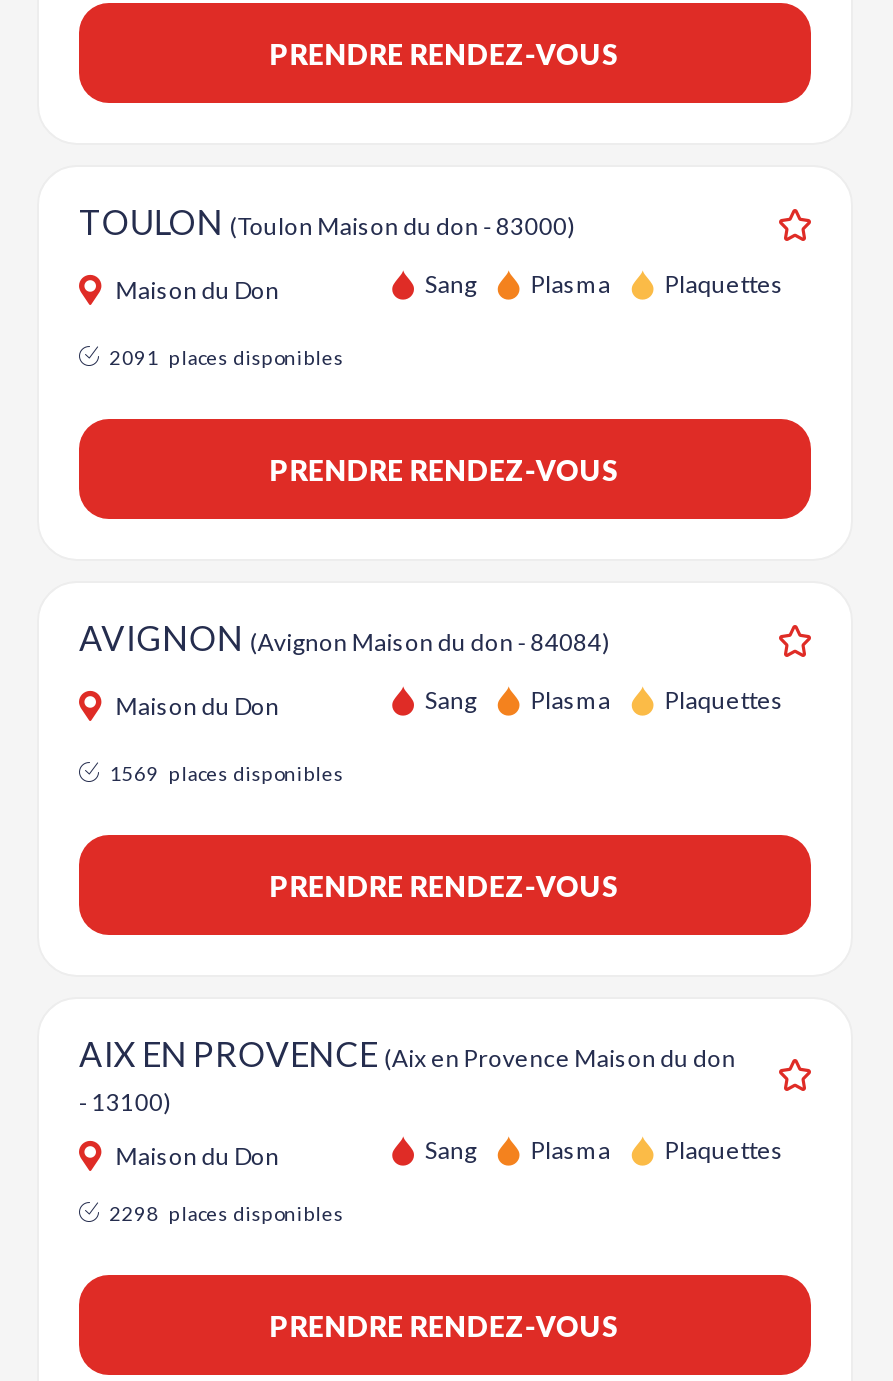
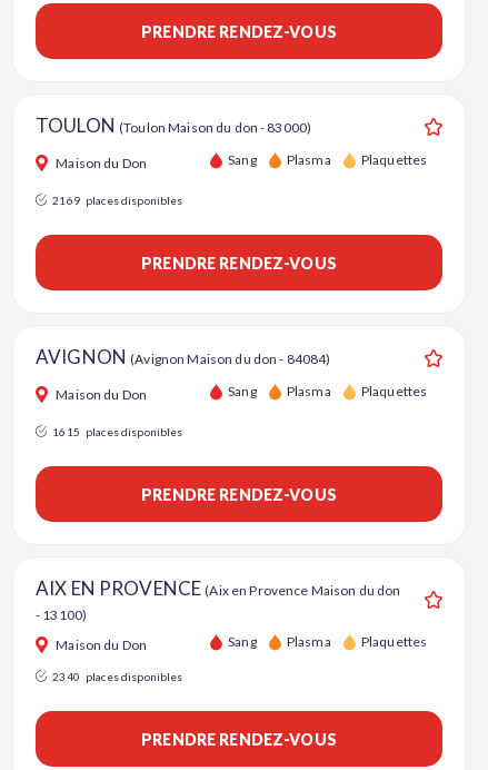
[110,345,344,369] 2091 places disponibles -> [53,194,183,207] 2169 places disponibles
[110,761,344,785] 1569 places disponibles -> [53,425,183,438] 1615 places disponibles
[110,1201,344,1225] 2298 places disponibles -> [53,670,183,683] 2340 places disponibles

